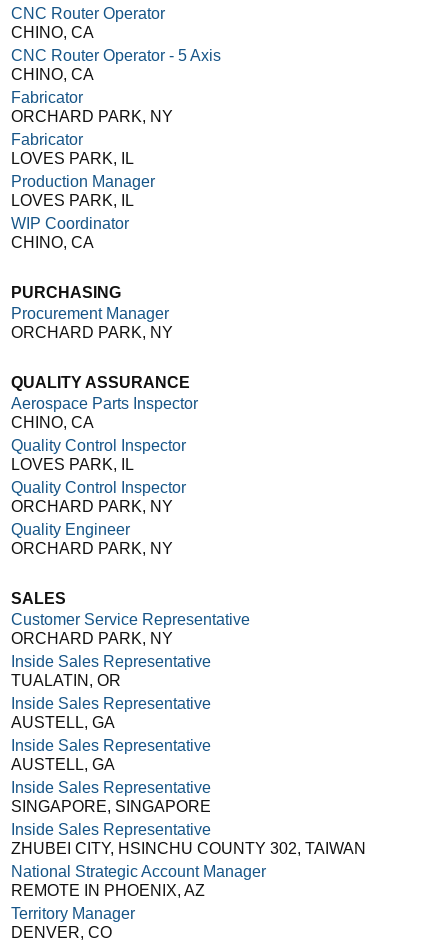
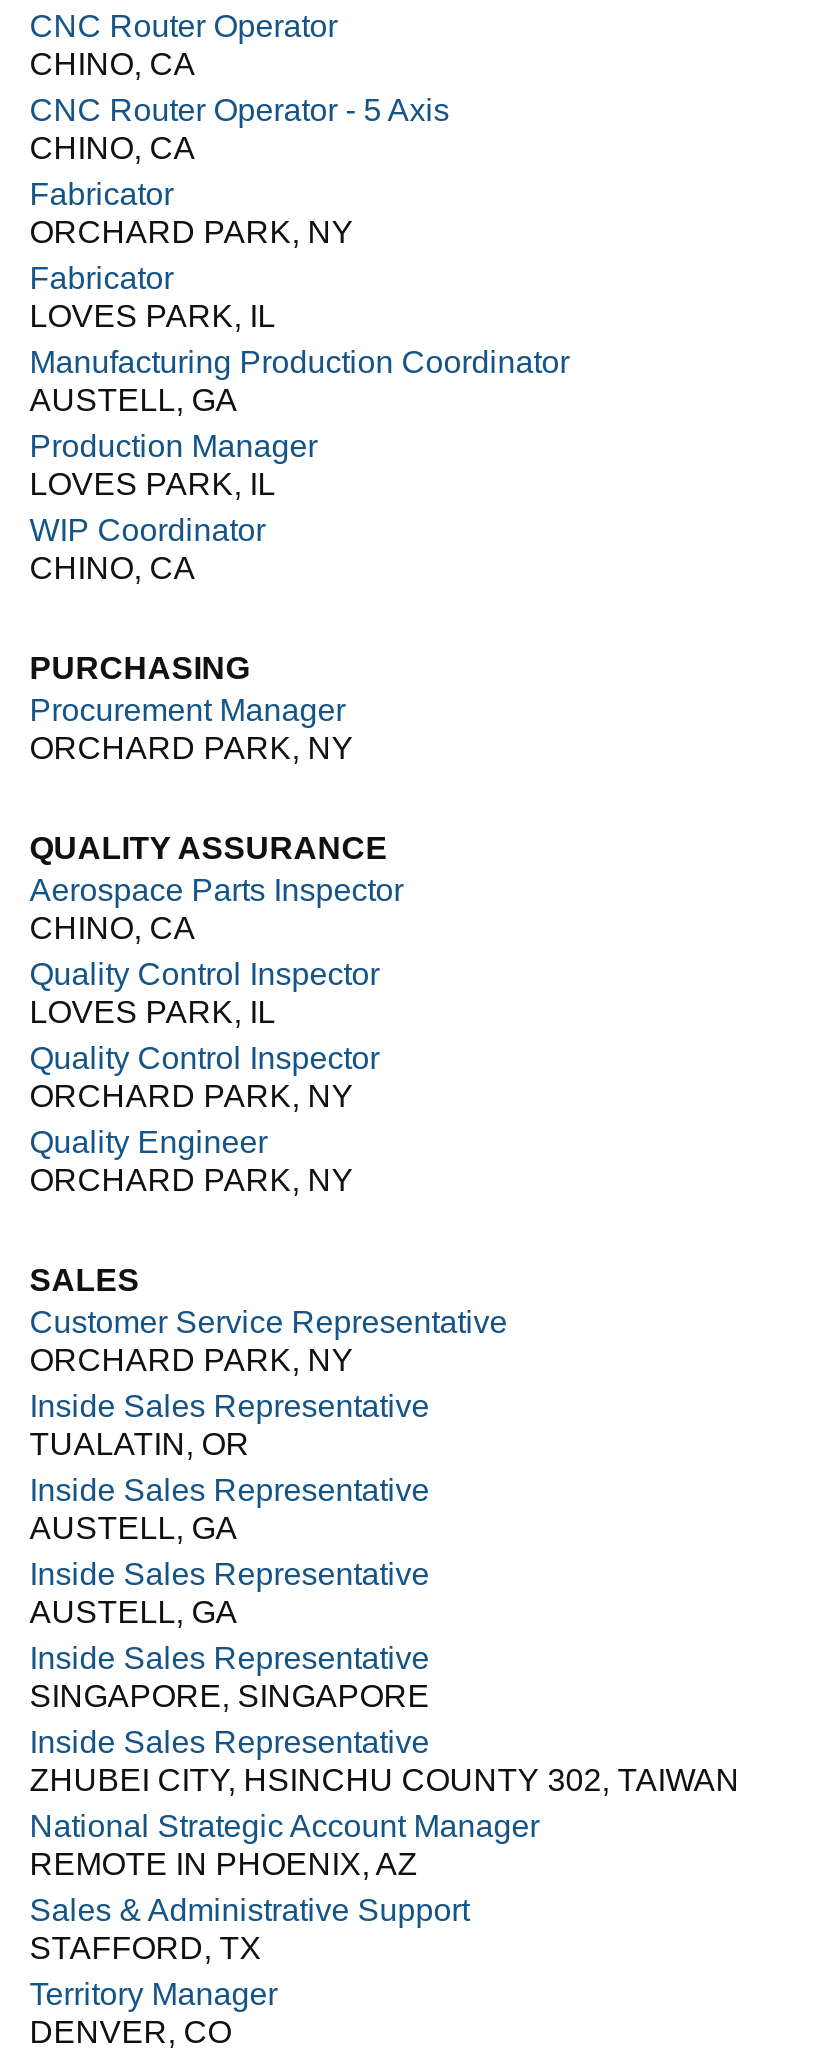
none -> [30,345,570,417] Manufacturing Production Coordinator | AUSTELL, GA
none -> [30,1893,470,1965] Sales & Administrative Support | STAFFORD, TX

